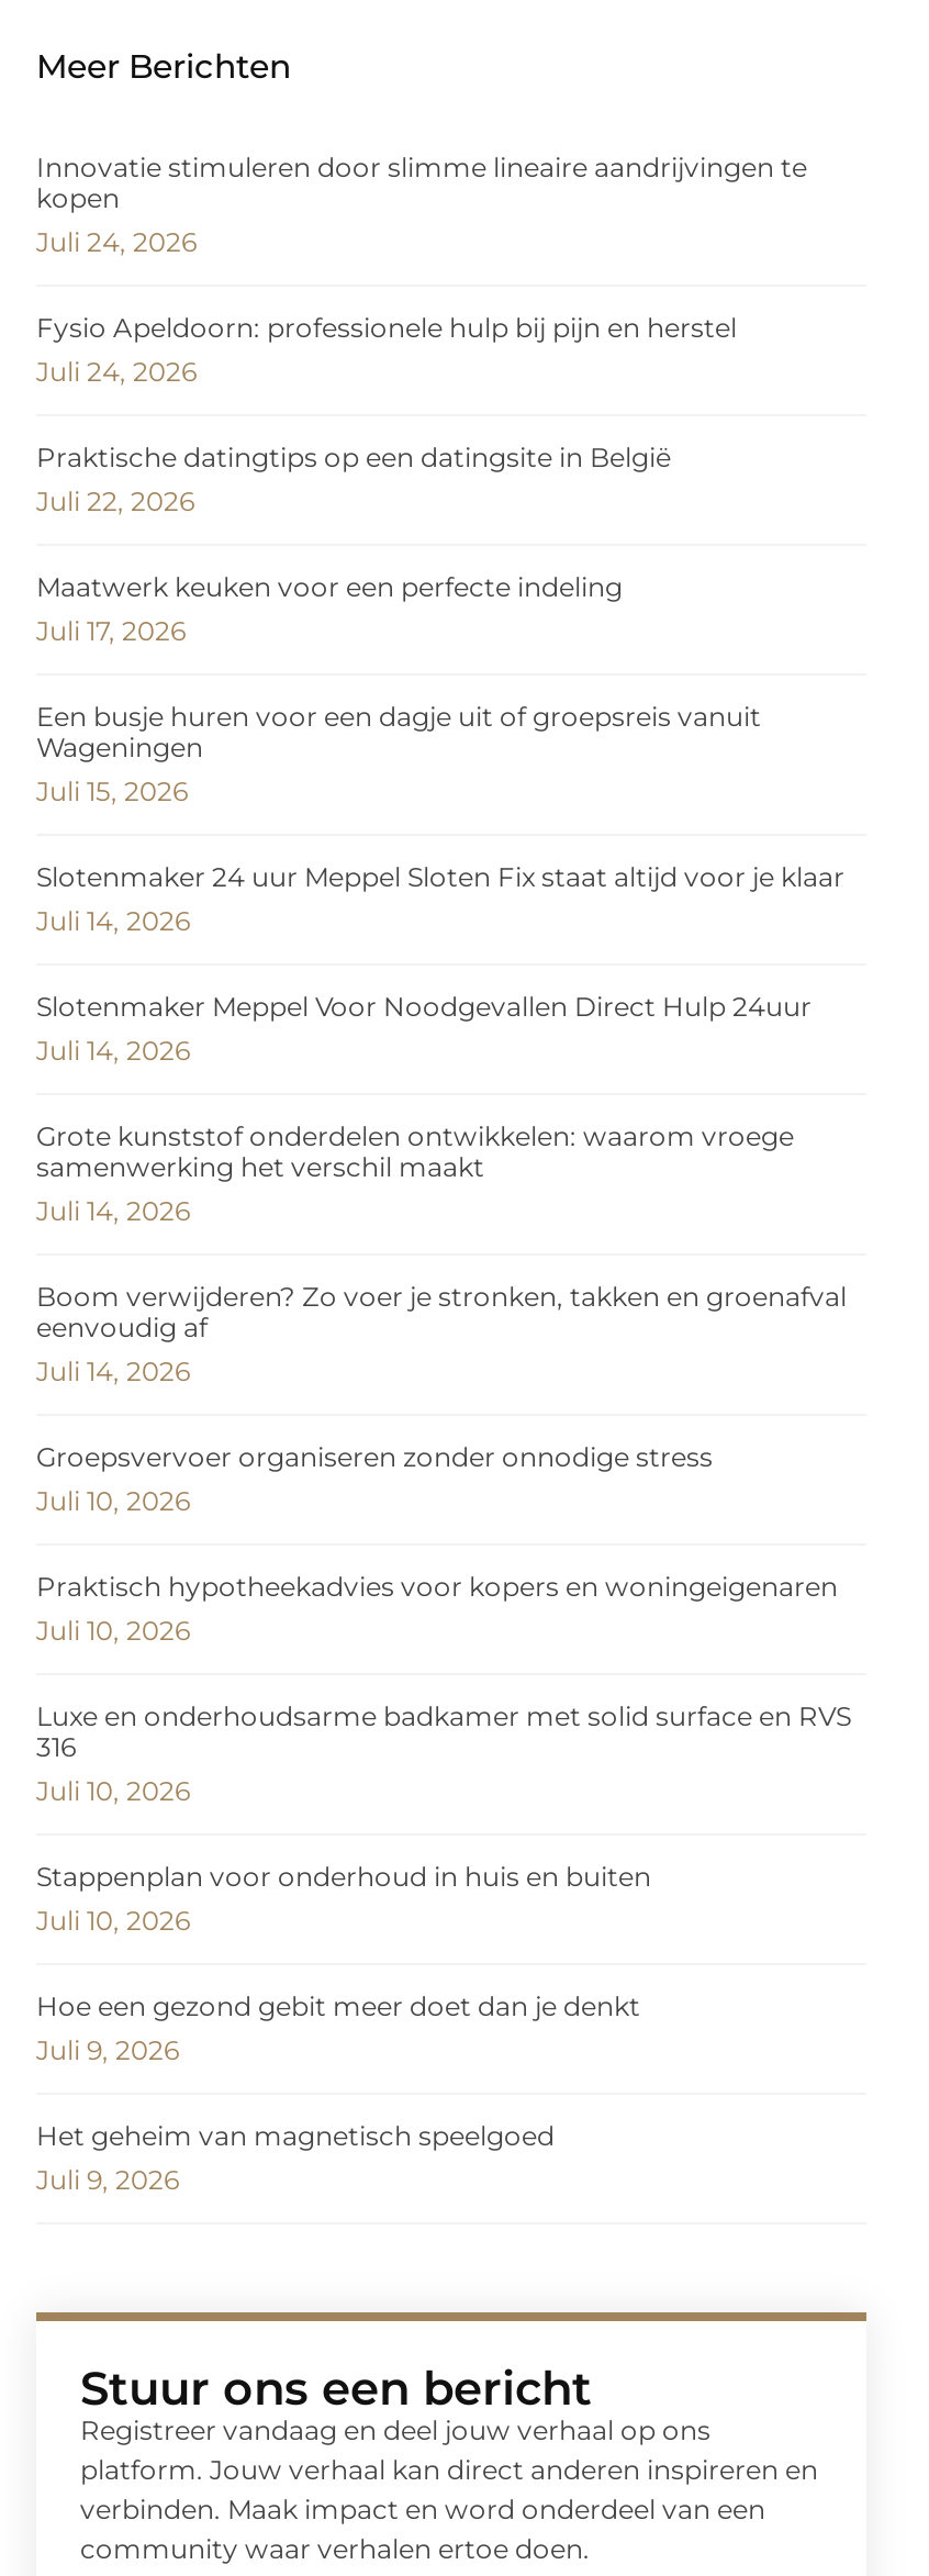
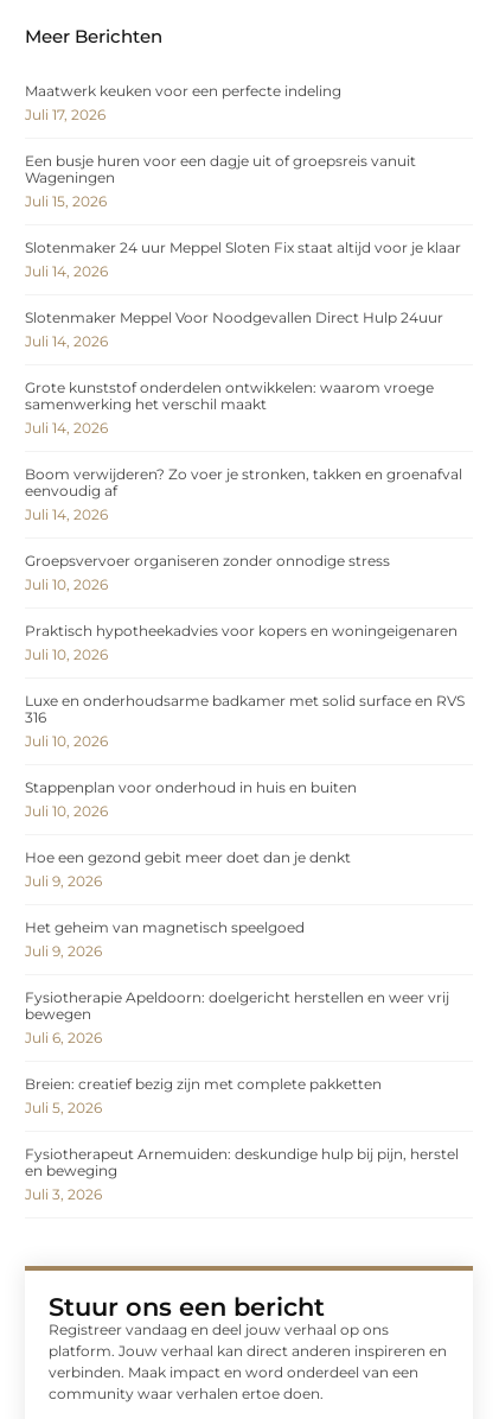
[36,151,807,518] Innovatie stimuleren door slimme lineaire aandrijvingen te | kopen | Juli 24, 2026 | Fysio Apeldoorn: professionele hulp bij pijn en herstel | Juli 24, 2026 | Praktische datingtips op een datingsite in België | Juli 22, 2026 -> none
moved [36,571,851,2197] -> [25,82,465,960]: Maatwerk keuken voor een perfecte indeling | Juli 17, 2026 | Een busje huren voor een dagje uit of groepsreis vanuit | ... | Het geheim van magnetisch speelgoed | Juli 9, 2026
none -> [25,989,459,1204] Fysiotherapie Apeldoorn: doelgericht herstellen en weer vrij | bewegen | Juli 6, 2026 | Breien: creatief bezig zijn met complete pakketten | Juli 5, 2026 | Fysiotherapeut Arnemuiden: deskundige hulp bij pijn, herstel | en beweging | Juli 3, 2026

